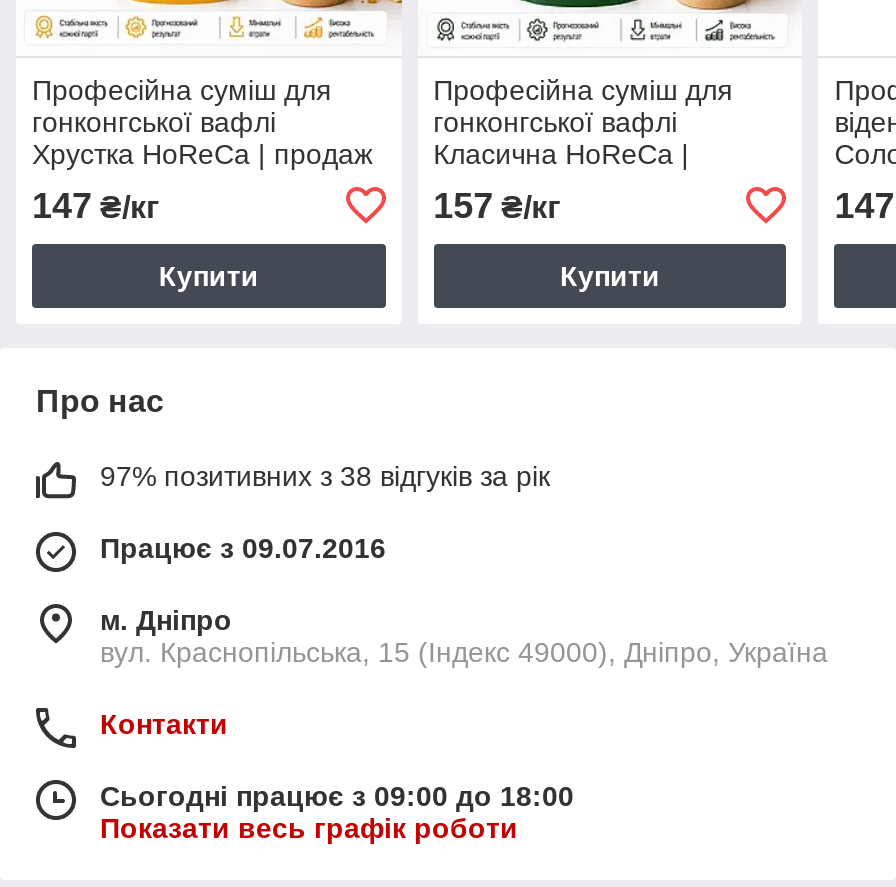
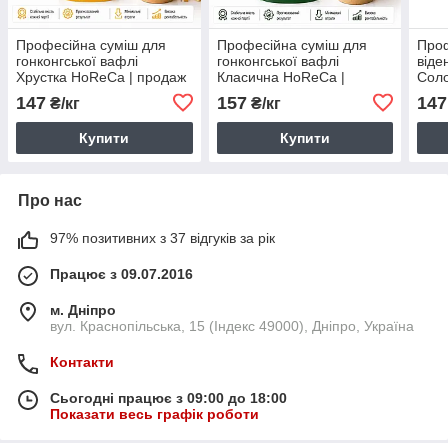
[100,460,550,492] 97% позитивних з 38 відгуків за рік -> [50,230,275,246] 97% позитивних з 37 відгуків за рік

